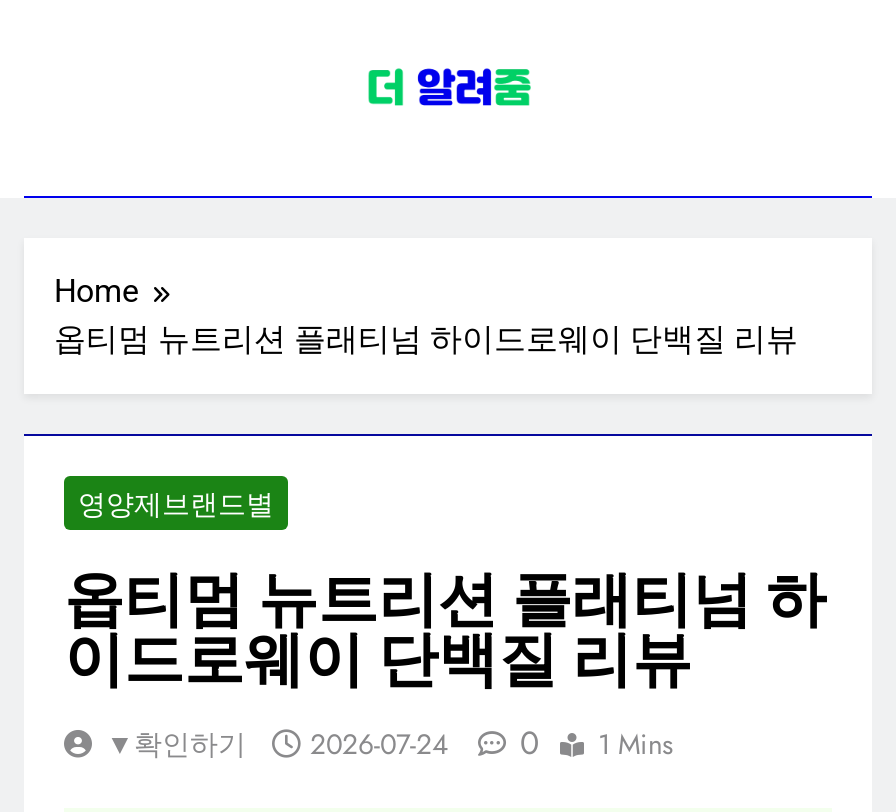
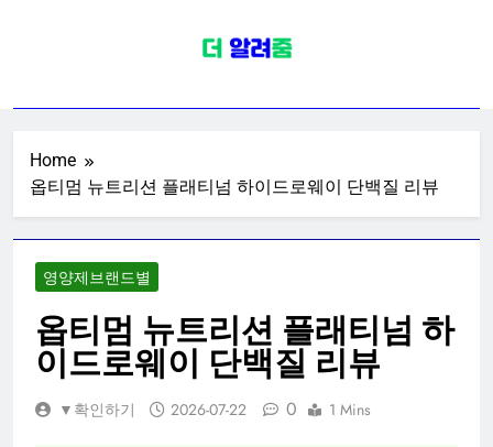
[310,723,448,763] 2026-07-24 -> [171,398,246,420] 2026-07-22

